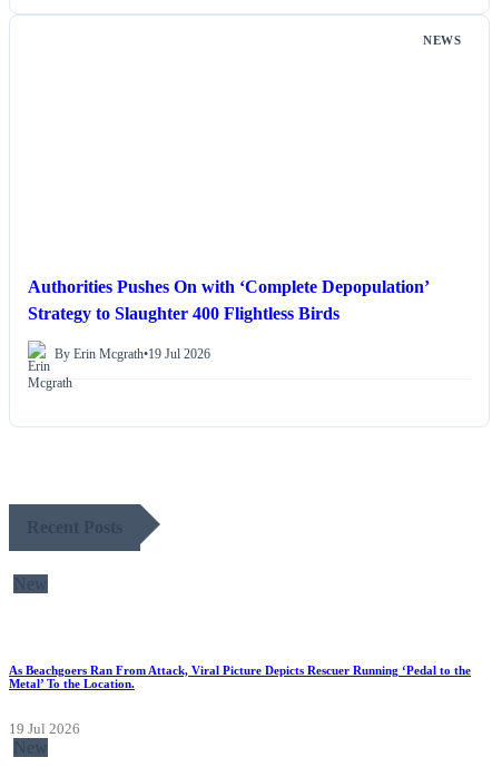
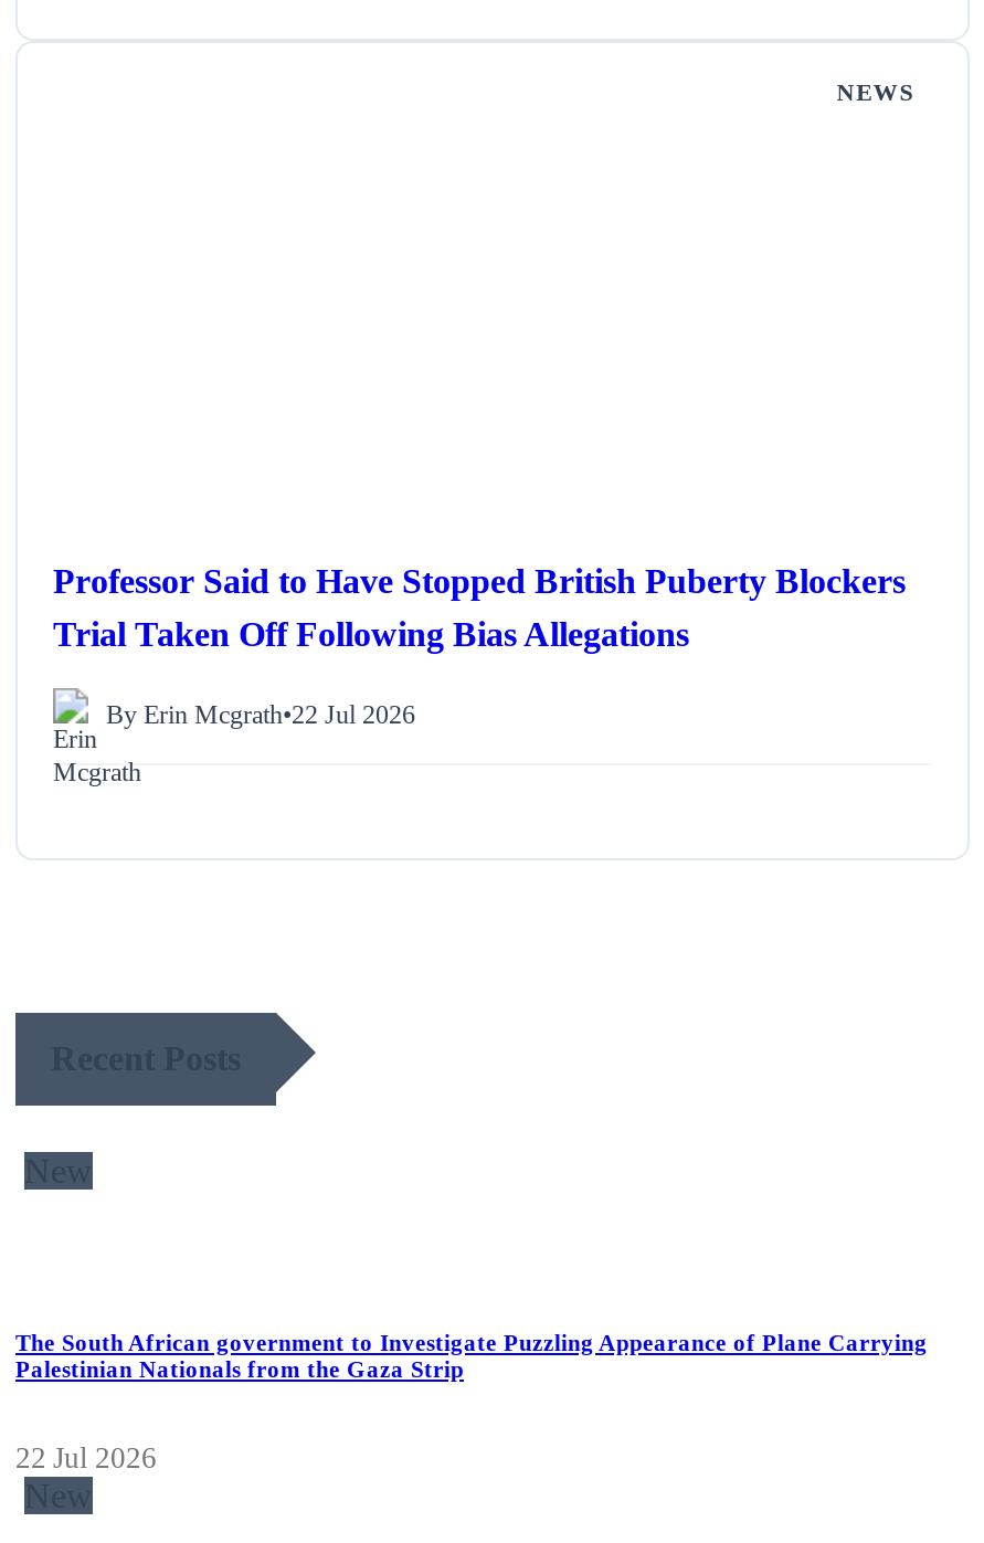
[28,277,429,323] Authorities Pushes On with ‘Complete Depopulation’ | Strategy to Slaughter 400 Flightless Birds -> [53,563,906,653] Professor Said to Have Stopped British Puberty Blockers | Trial Taken Off Following Bias Allegations
[55,346,210,361] By Erin Mcgrath•19 Jul 2026 -> [106,698,415,729] By Erin Mcgrath•22 Jul 2026
[9,663,471,690] As Beachgoers Ran From Attack, Viral Picture Depicts Rescuer Running ‘Pedal to the | Metal’ To the Location. -> [15,1328,928,1381] The South African government to Investigate Puzzling Appearance of Plane Carrying | Palestinian Nationals from the Gaza Strip
[9,720,80,737] 19 Jul 2026 -> [15,1441,157,1474] 22 Jul 2026

